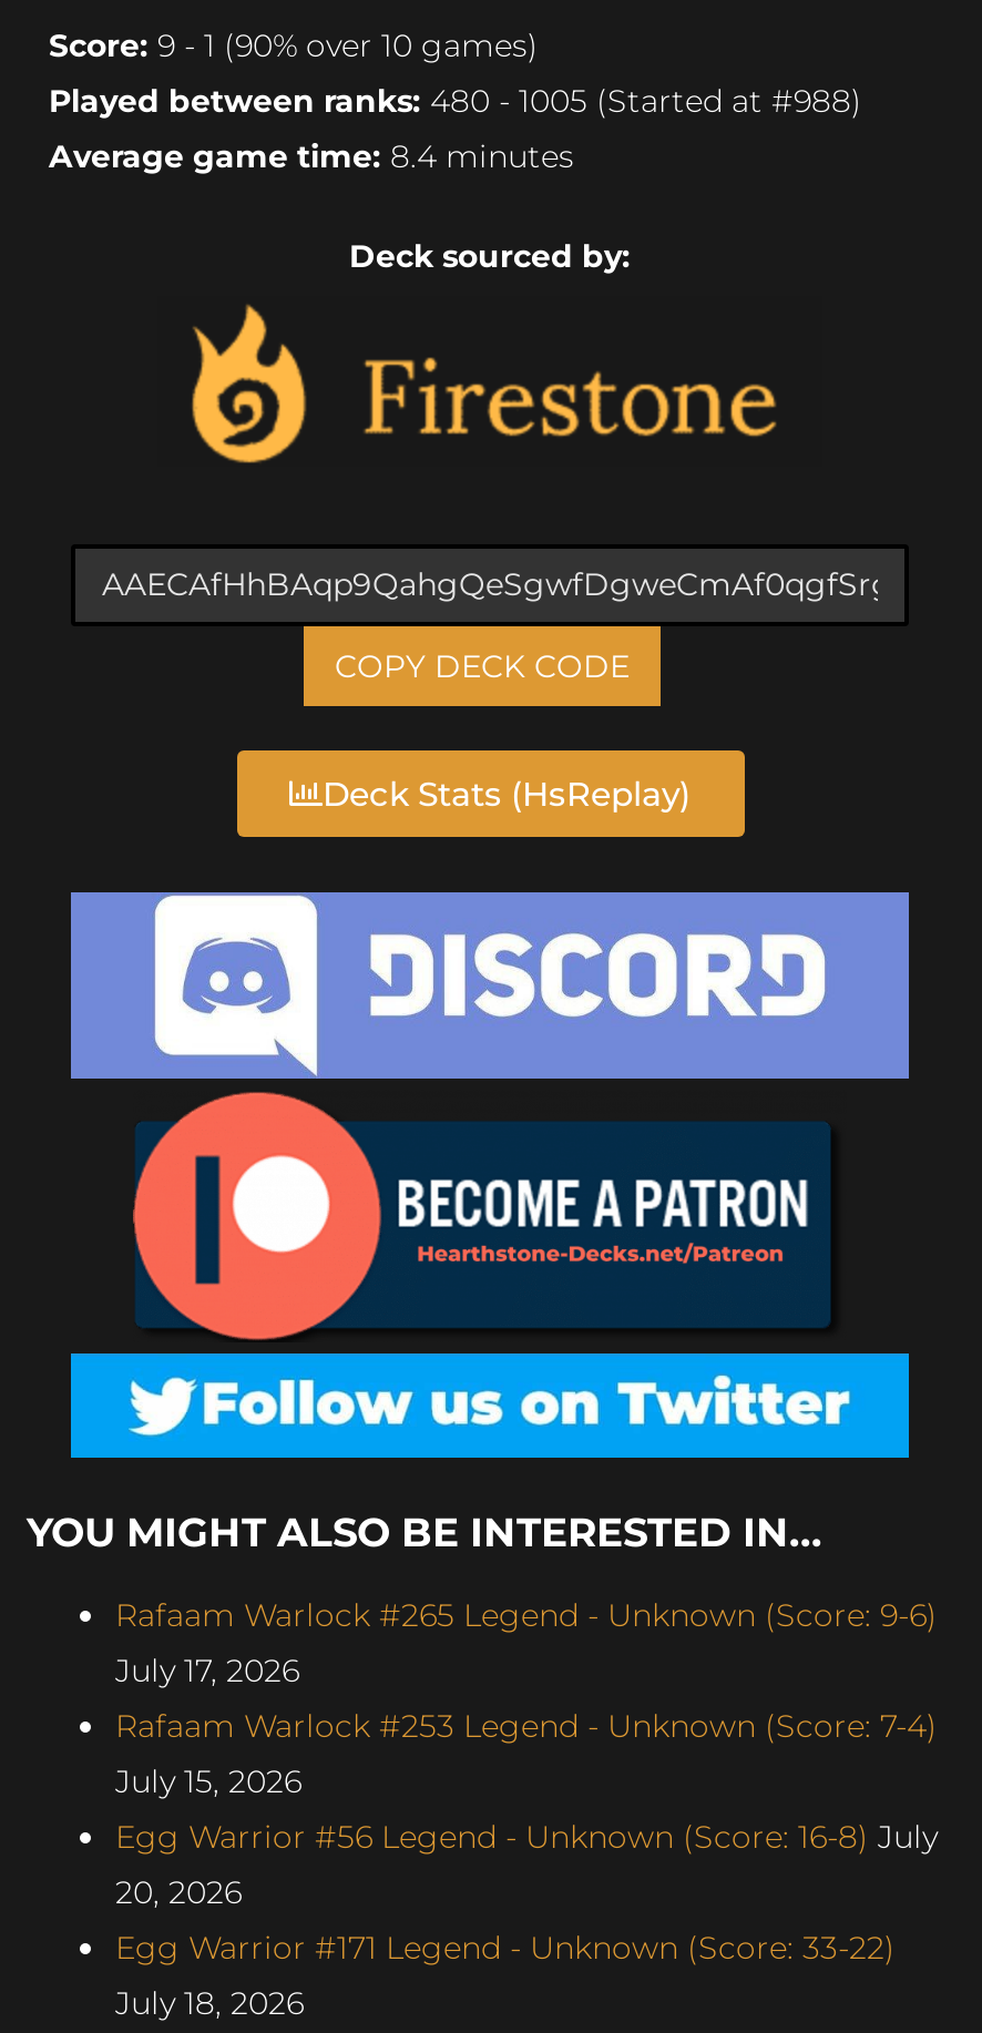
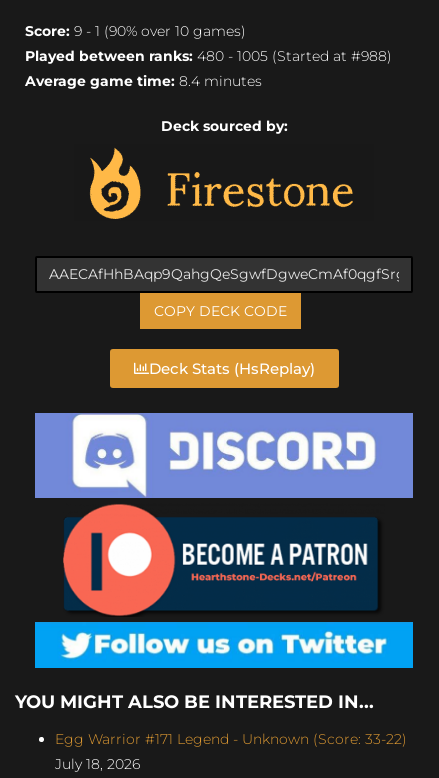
[115,1595,938,1912] Rafaam Warlock #265 Legend - Unknown (Score: 9-6) | July 17, 2026 | Rafaam Warlock #253 Legend - Unknown (Score: 7-4) | July 15, 2026 | Egg Warrior #56 Legend - Unknown (Score: 16-8) July | 20, 2026 -> none

